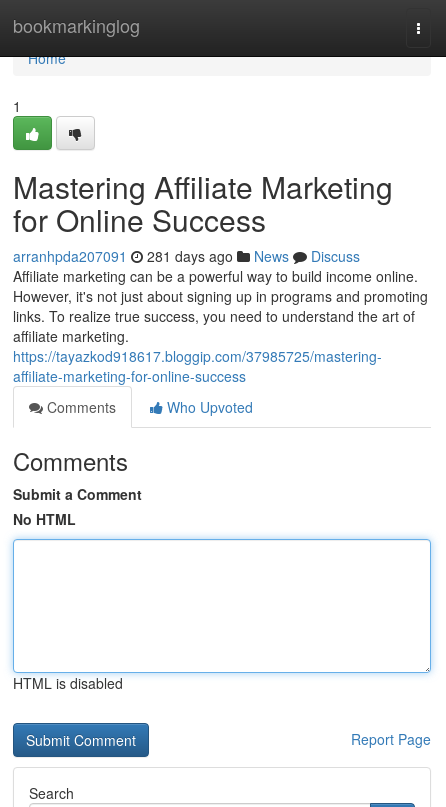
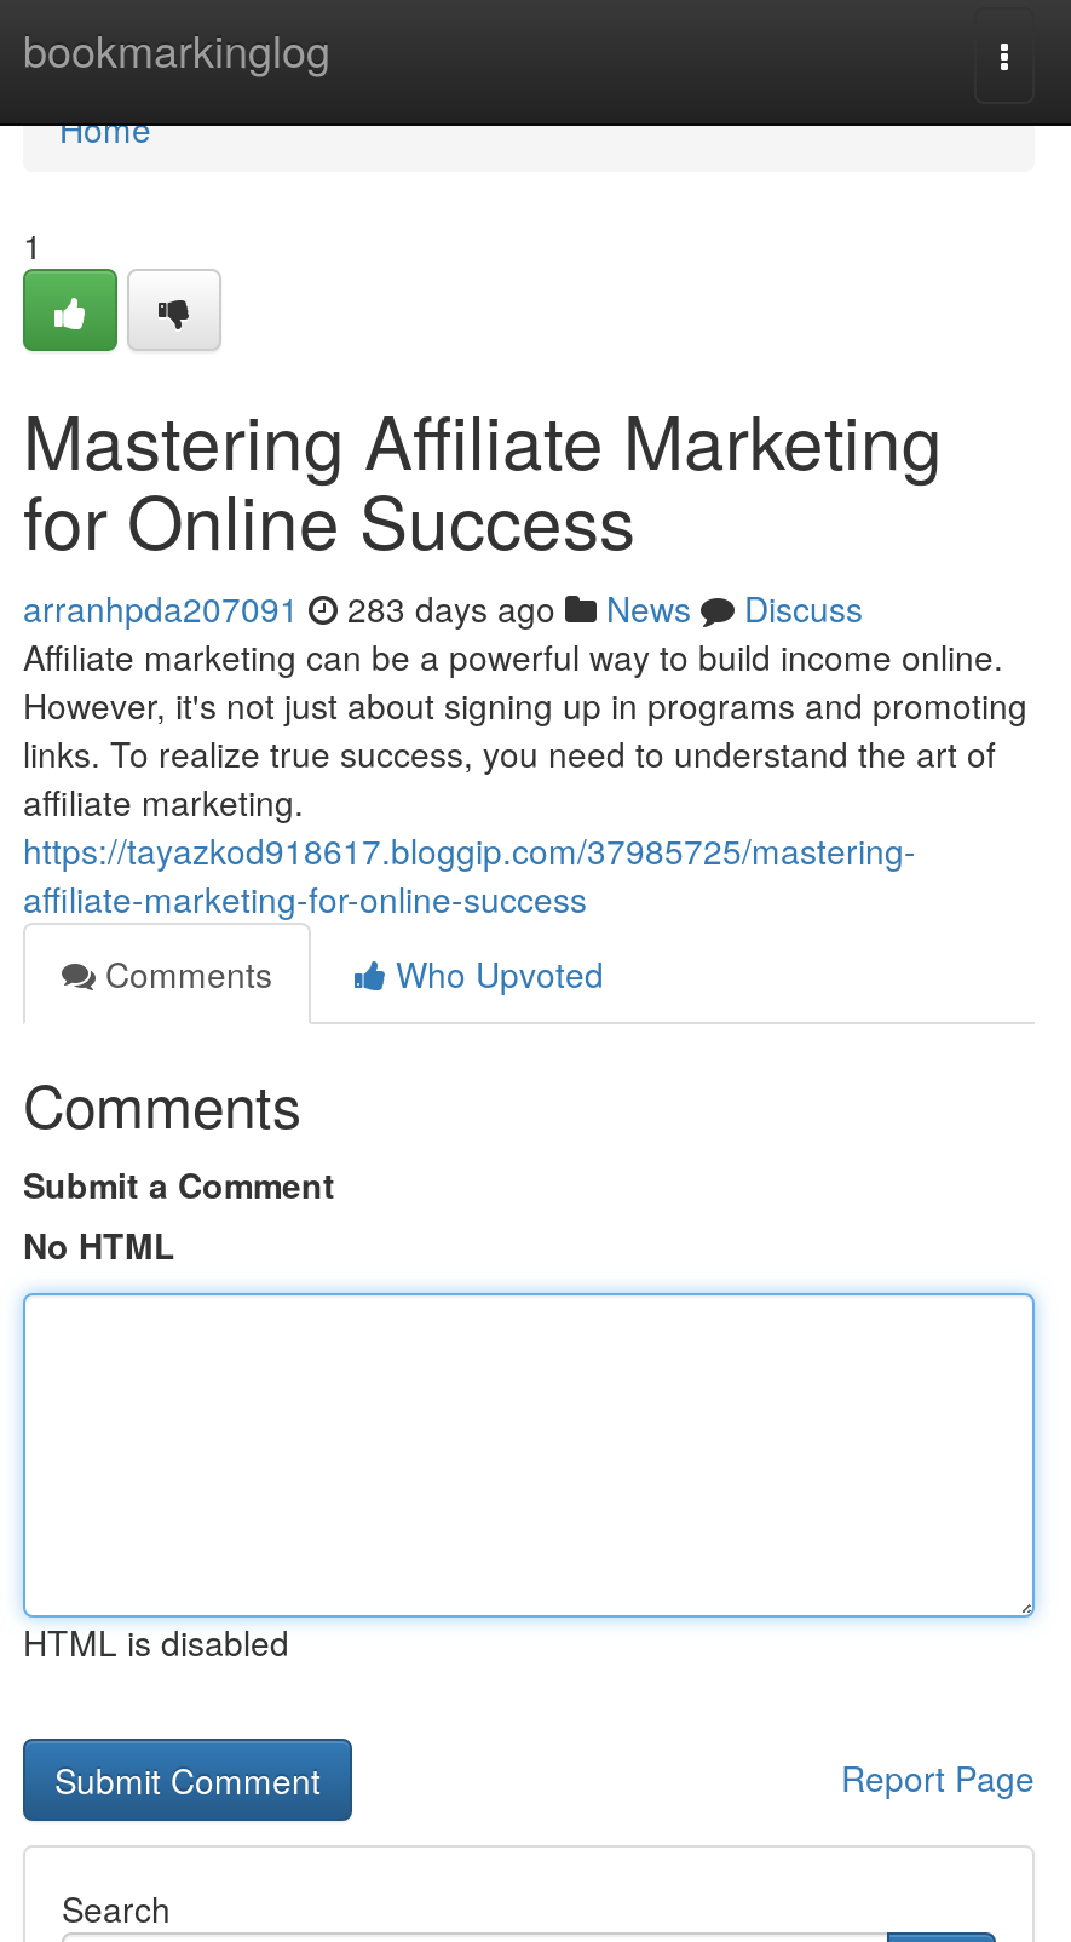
[13,246,360,266] arranhpda207091 281 days ago News Discuss -> [23,584,863,632] arranhpda207091 283 days ago News Discuss

